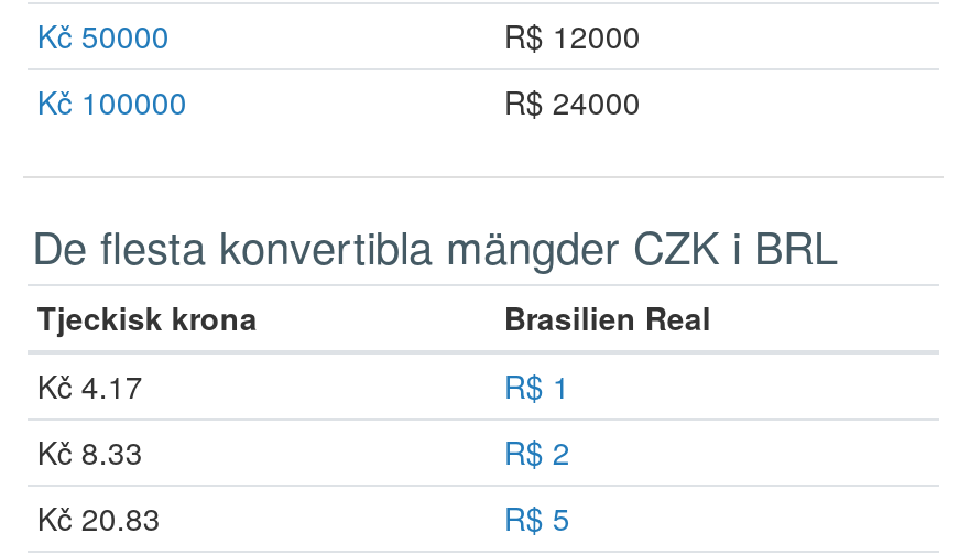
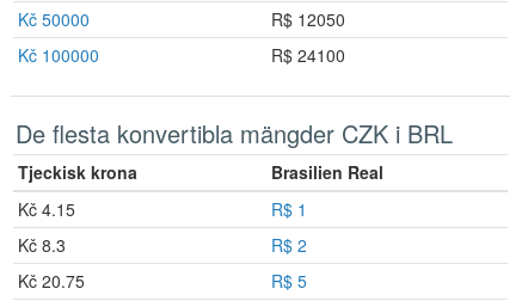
[504,13,641,57] R$ 12000 -> [272,7,346,31] R$ 12050
[504,79,641,123] R$ 24000 -> [272,43,346,67] R$ 24100
[37,364,143,408] Kč 4.17 -> [18,197,76,221] Kč 4.15
[37,430,143,474] Kč 8.33 -> [18,233,66,257] Kč 8.3
[37,496,161,540] Kč 20.83 -> [18,269,85,293] Kč 20.75

